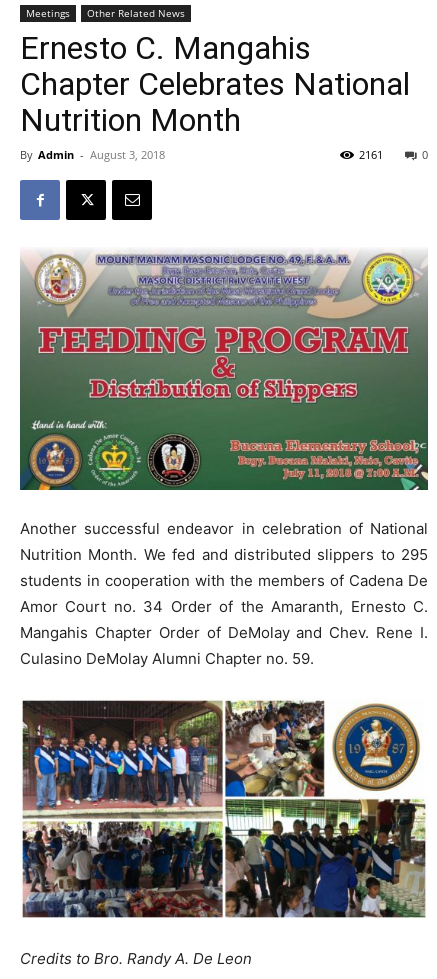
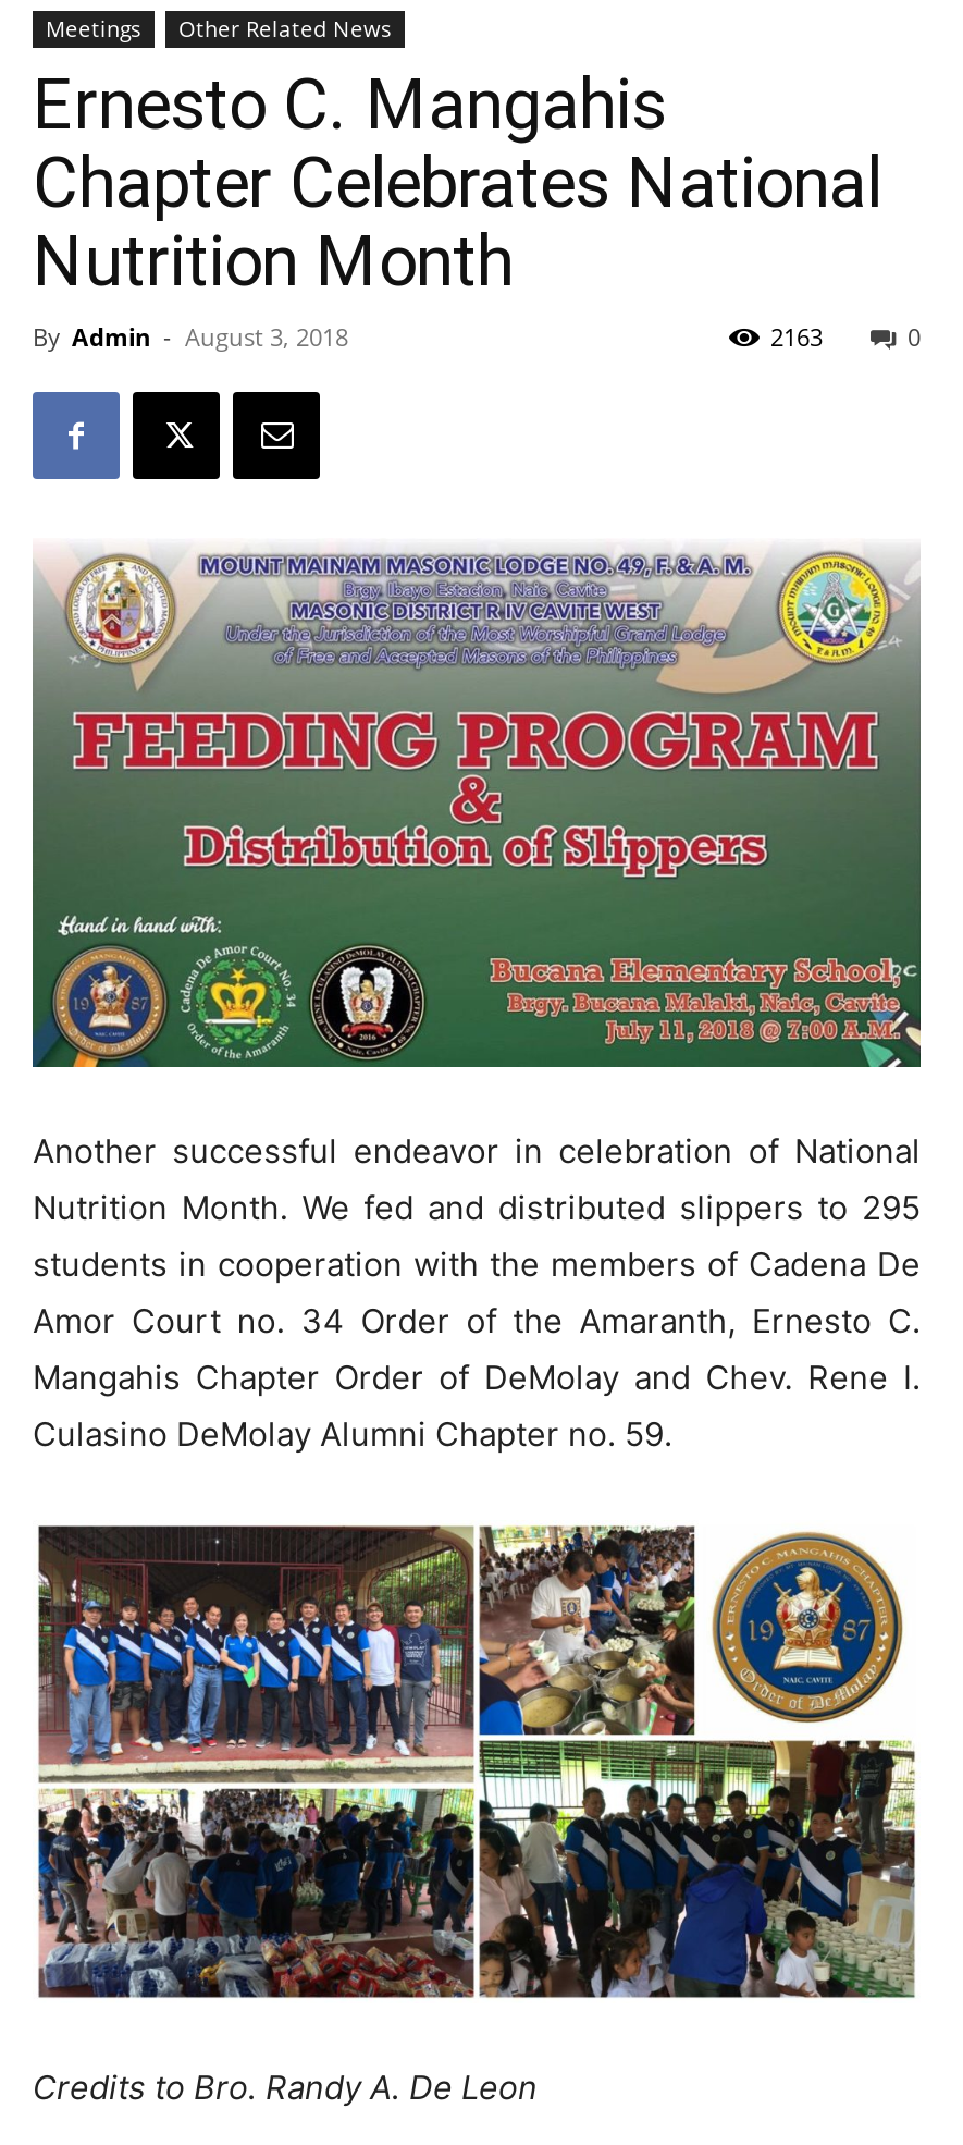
[359,147,383,162] 2161 -> [770,320,823,353] 2163

